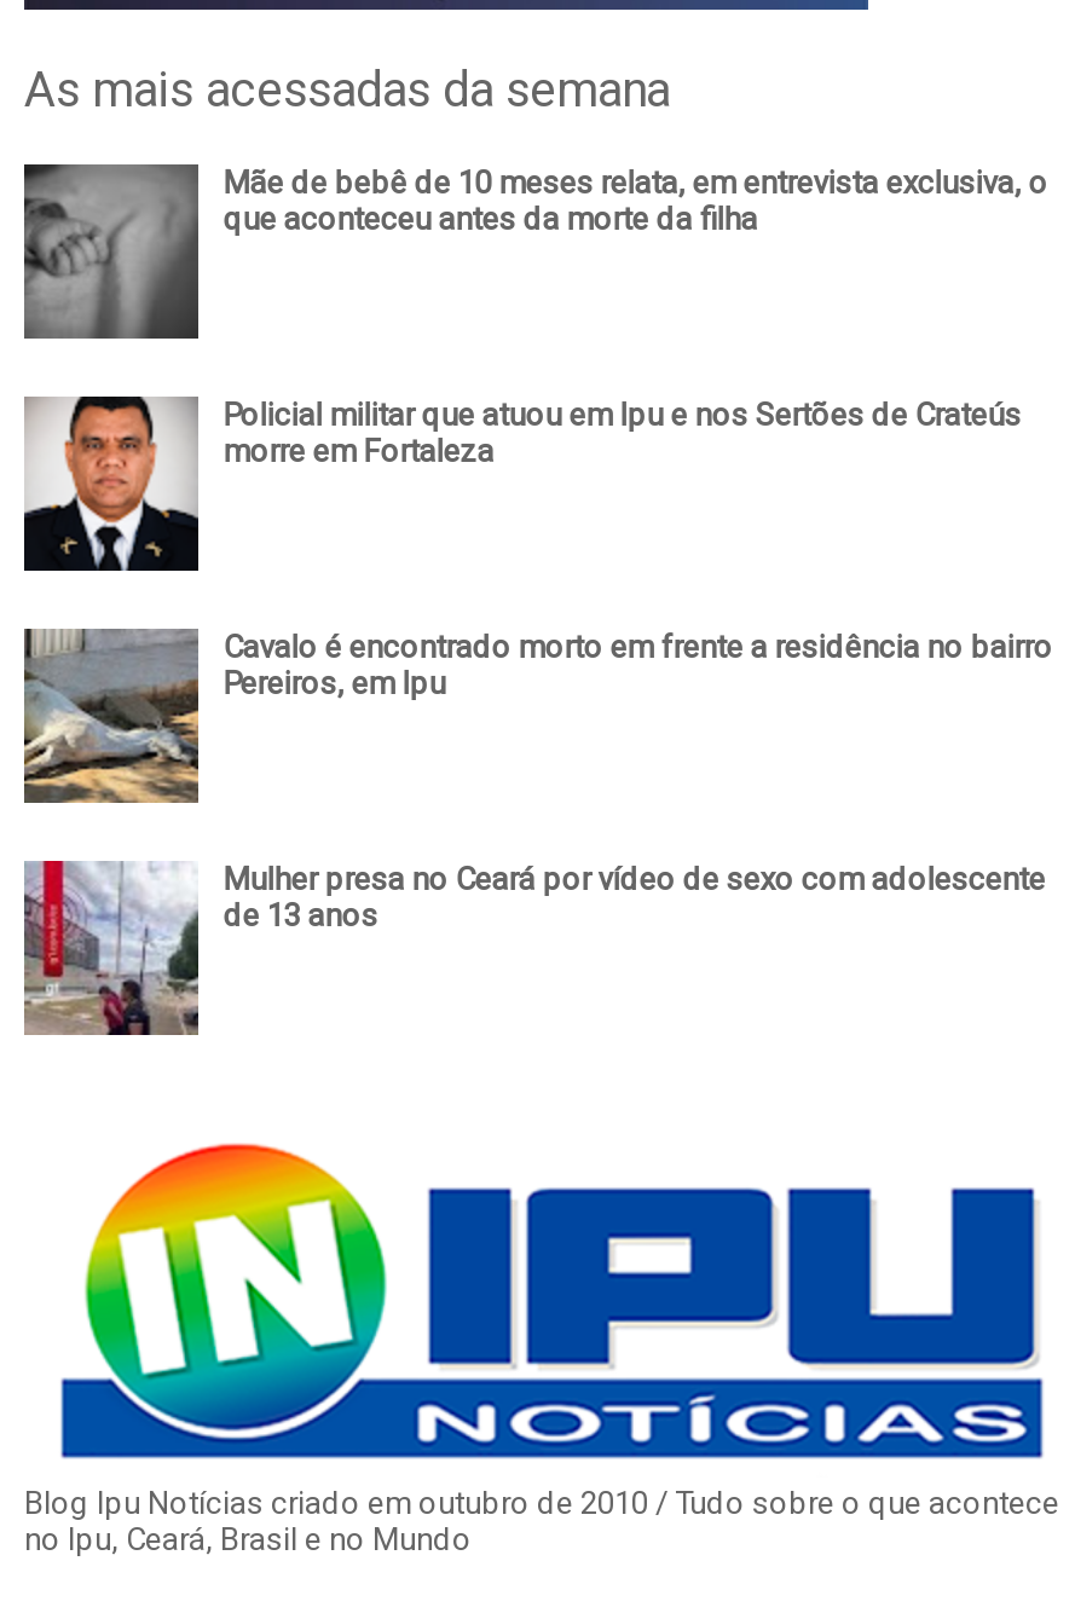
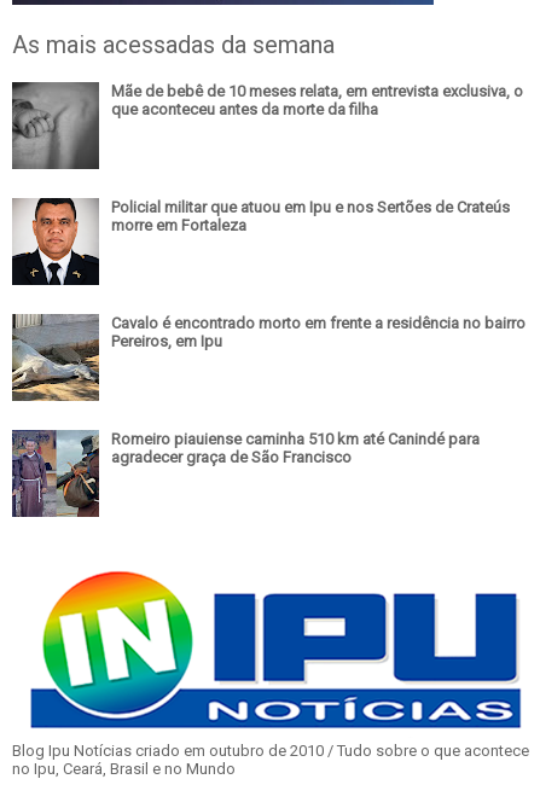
[24,858,1045,1035] [image] | Mulher presa no Ceará por vídeo de sexo com adolescente | de 13 anos -> [11,429,480,517] [image] | Romeiro piauiense caminha 510 km até Canindé para | agradecer graça de São Francisco

